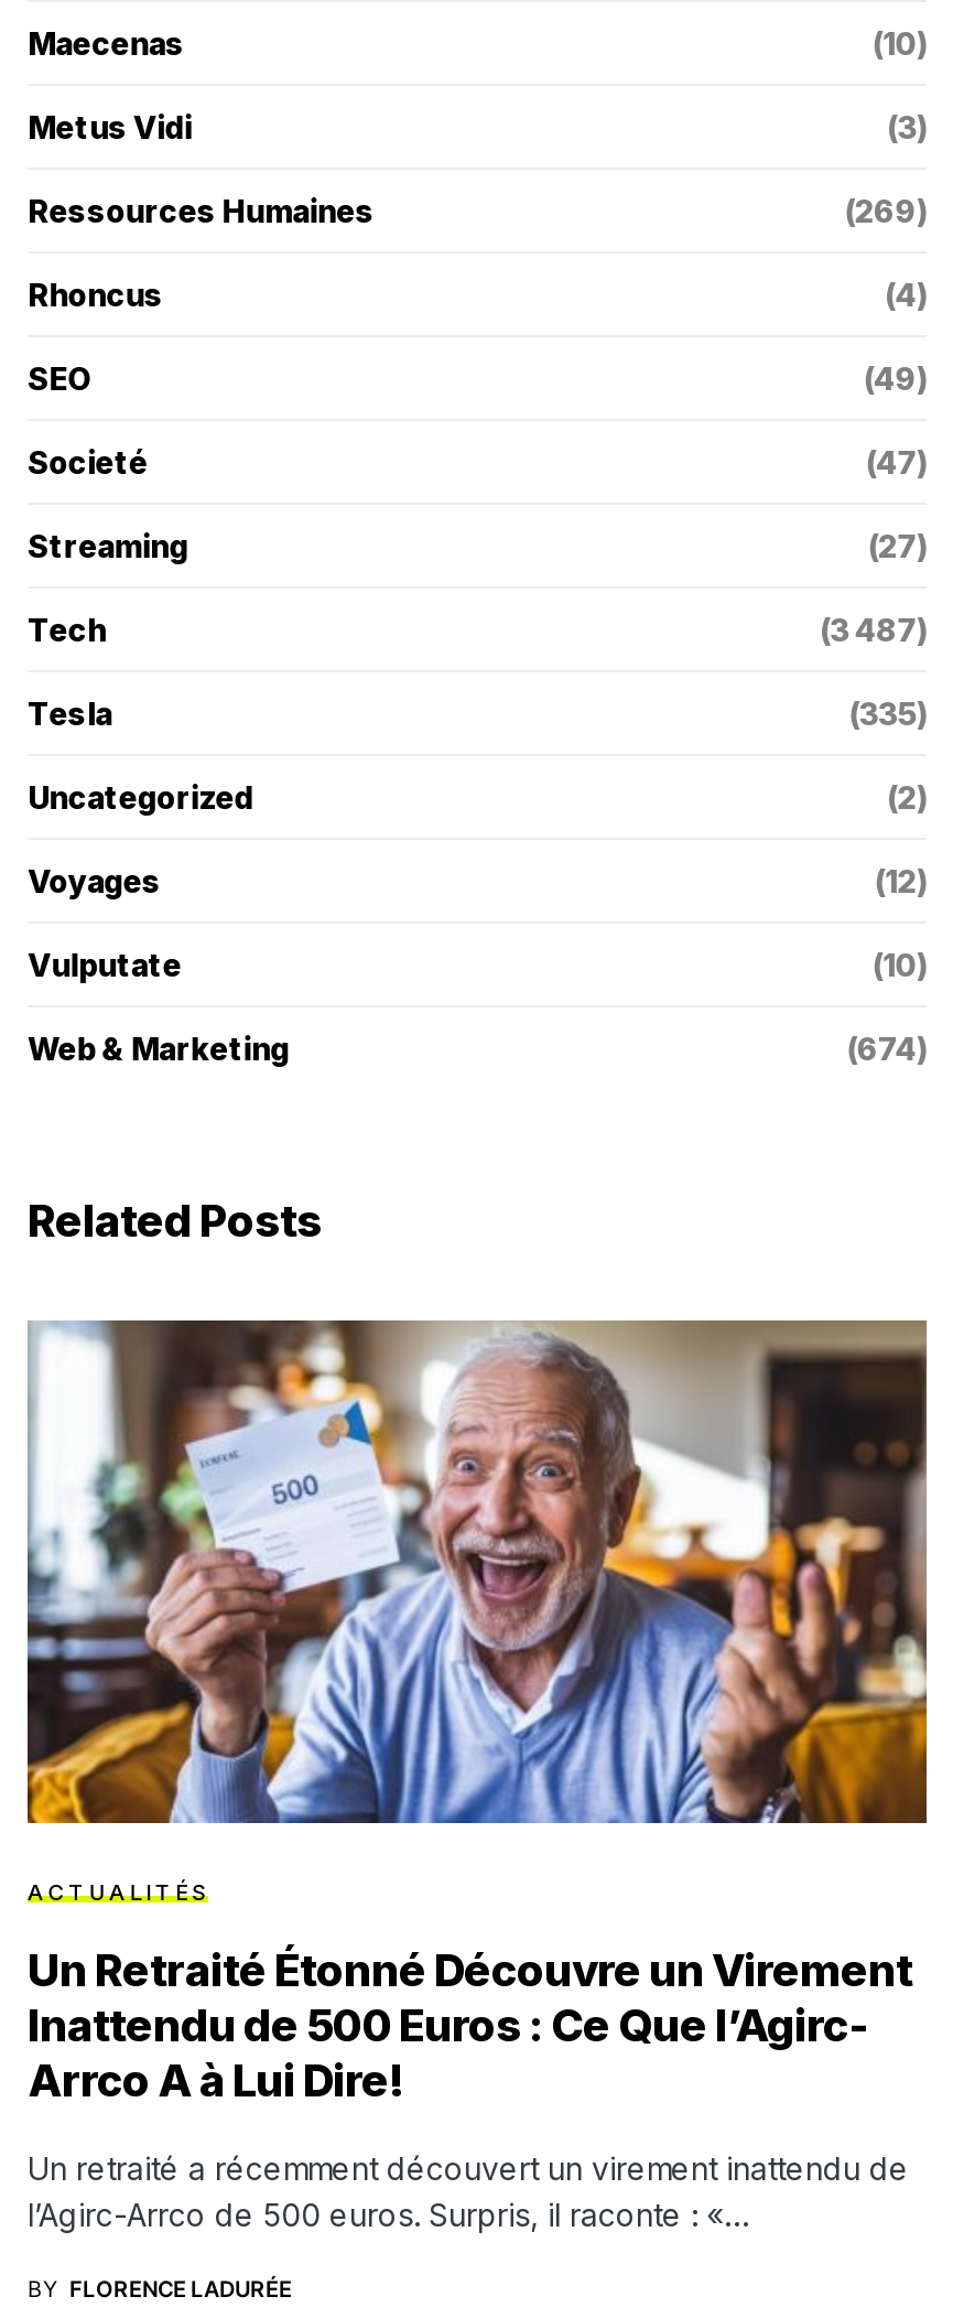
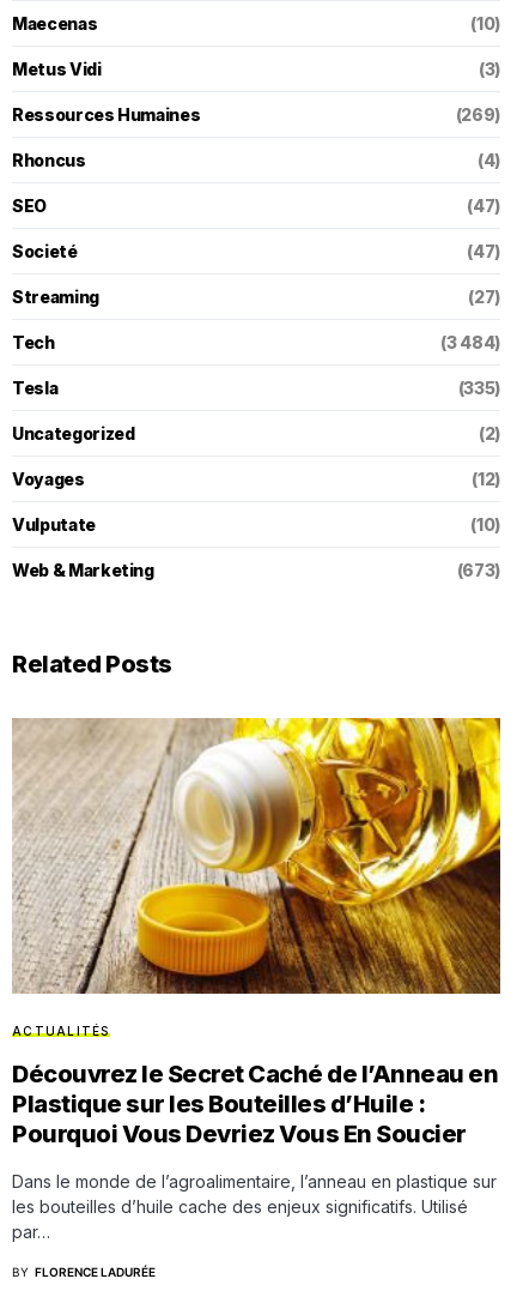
[864,359,927,397] (49) -> [467,195,500,216] (47)
[819,611,927,648] (3 487) -> [441,332,500,352] (3 484)
[847,1029,927,1067] (674) -> [457,560,500,580] (673)
[25,1318,929,1828] [image] -> [12,717,501,995] [image]
[28,1945,912,2109] Un Retraité Étonné Découvre un Virement | Inattendu de 500 Euros : Ce Que l’Agirc- | Arrco A à Lui Dire! -> [12,1059,498,1148] Découvrez le Secret Caché de l’Anneau en | Plastique sur les Bouteilles d’Huile : | Pourquoi Vous Devriez Vous En Soucier
[28,2150,909,2234] Un retraité a récemment découvert un virement inattendu de | l’Agirc-Arrco de 500 euros. Surpris, il raconte : «… -> [12,1171,497,1242] Dans le monde de l’agroalimentaire, l’anneau en plastique sur | les bouteilles d’huile cache des enjeux significatifs. Utilisé | par…

